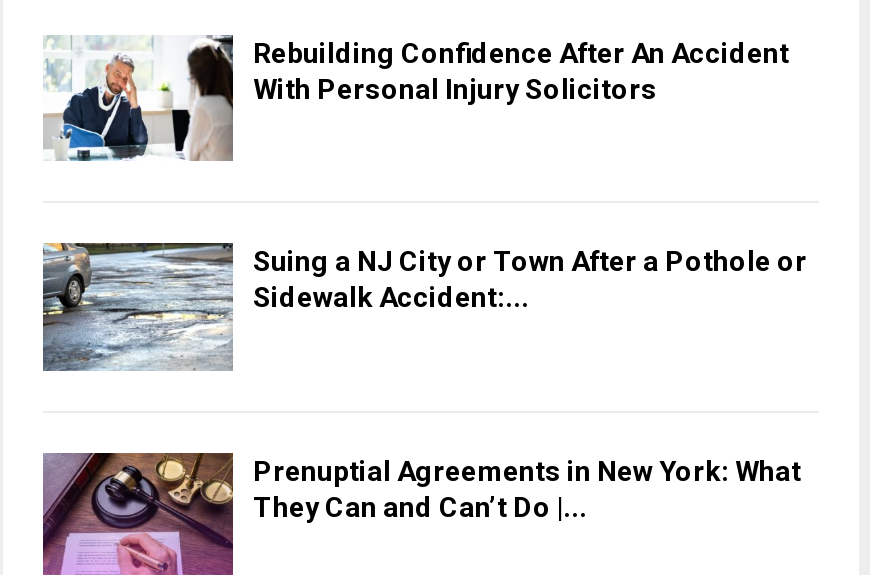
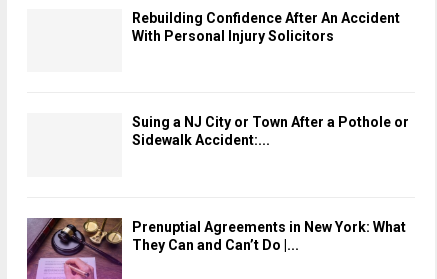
[43,33,235,163] [image] -> none
[41,241,235,373] [image] -> none

